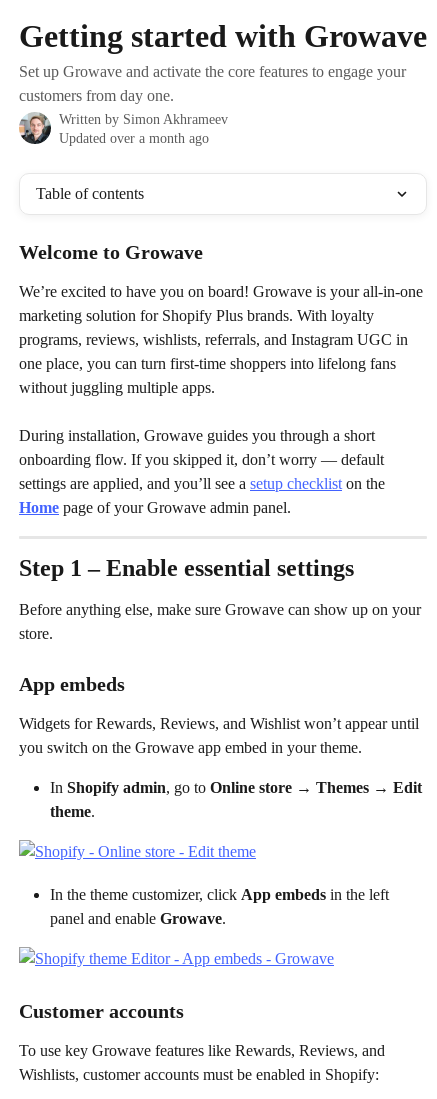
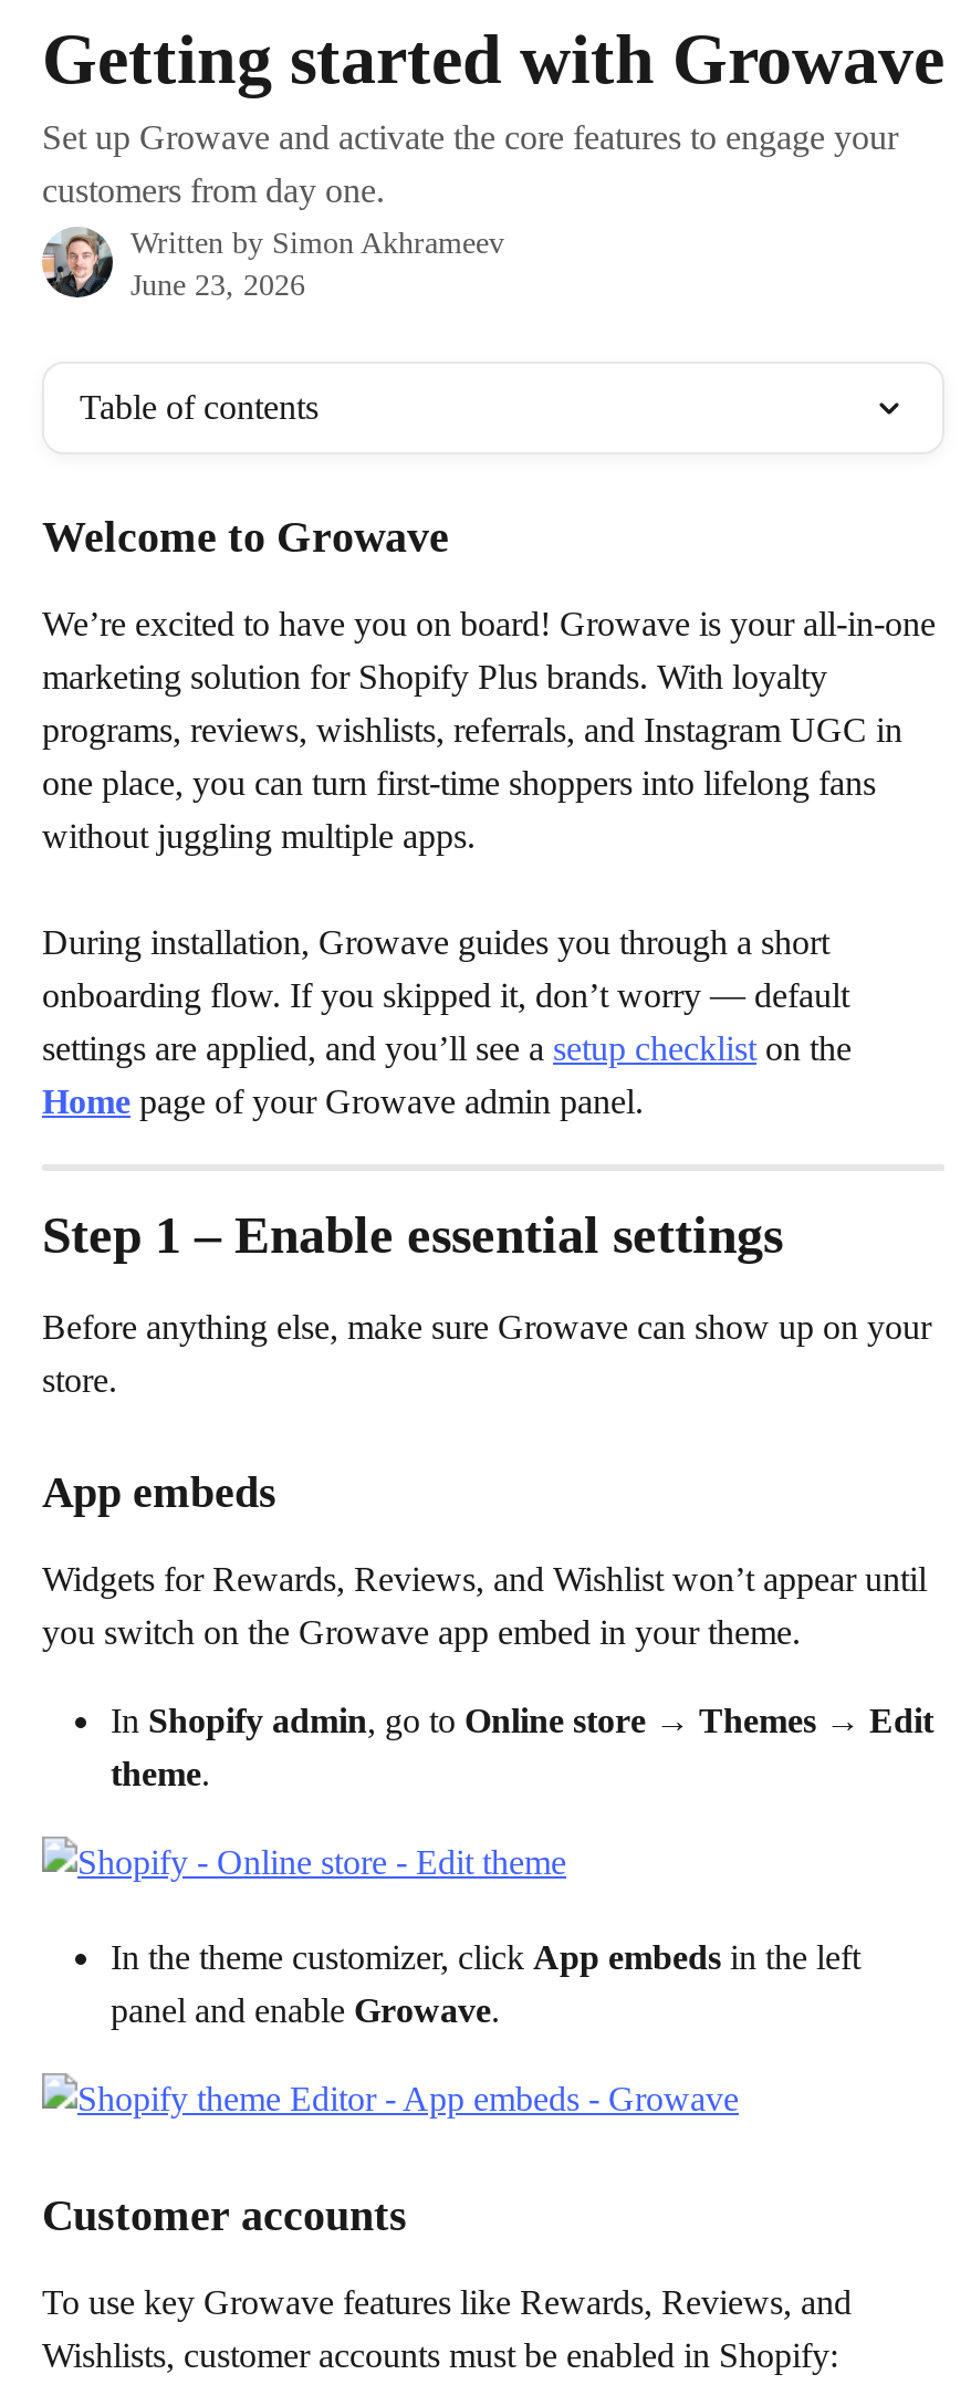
[59,131,209,146] Updated over a month ago -> [130,269,305,302] June 23, 2026

